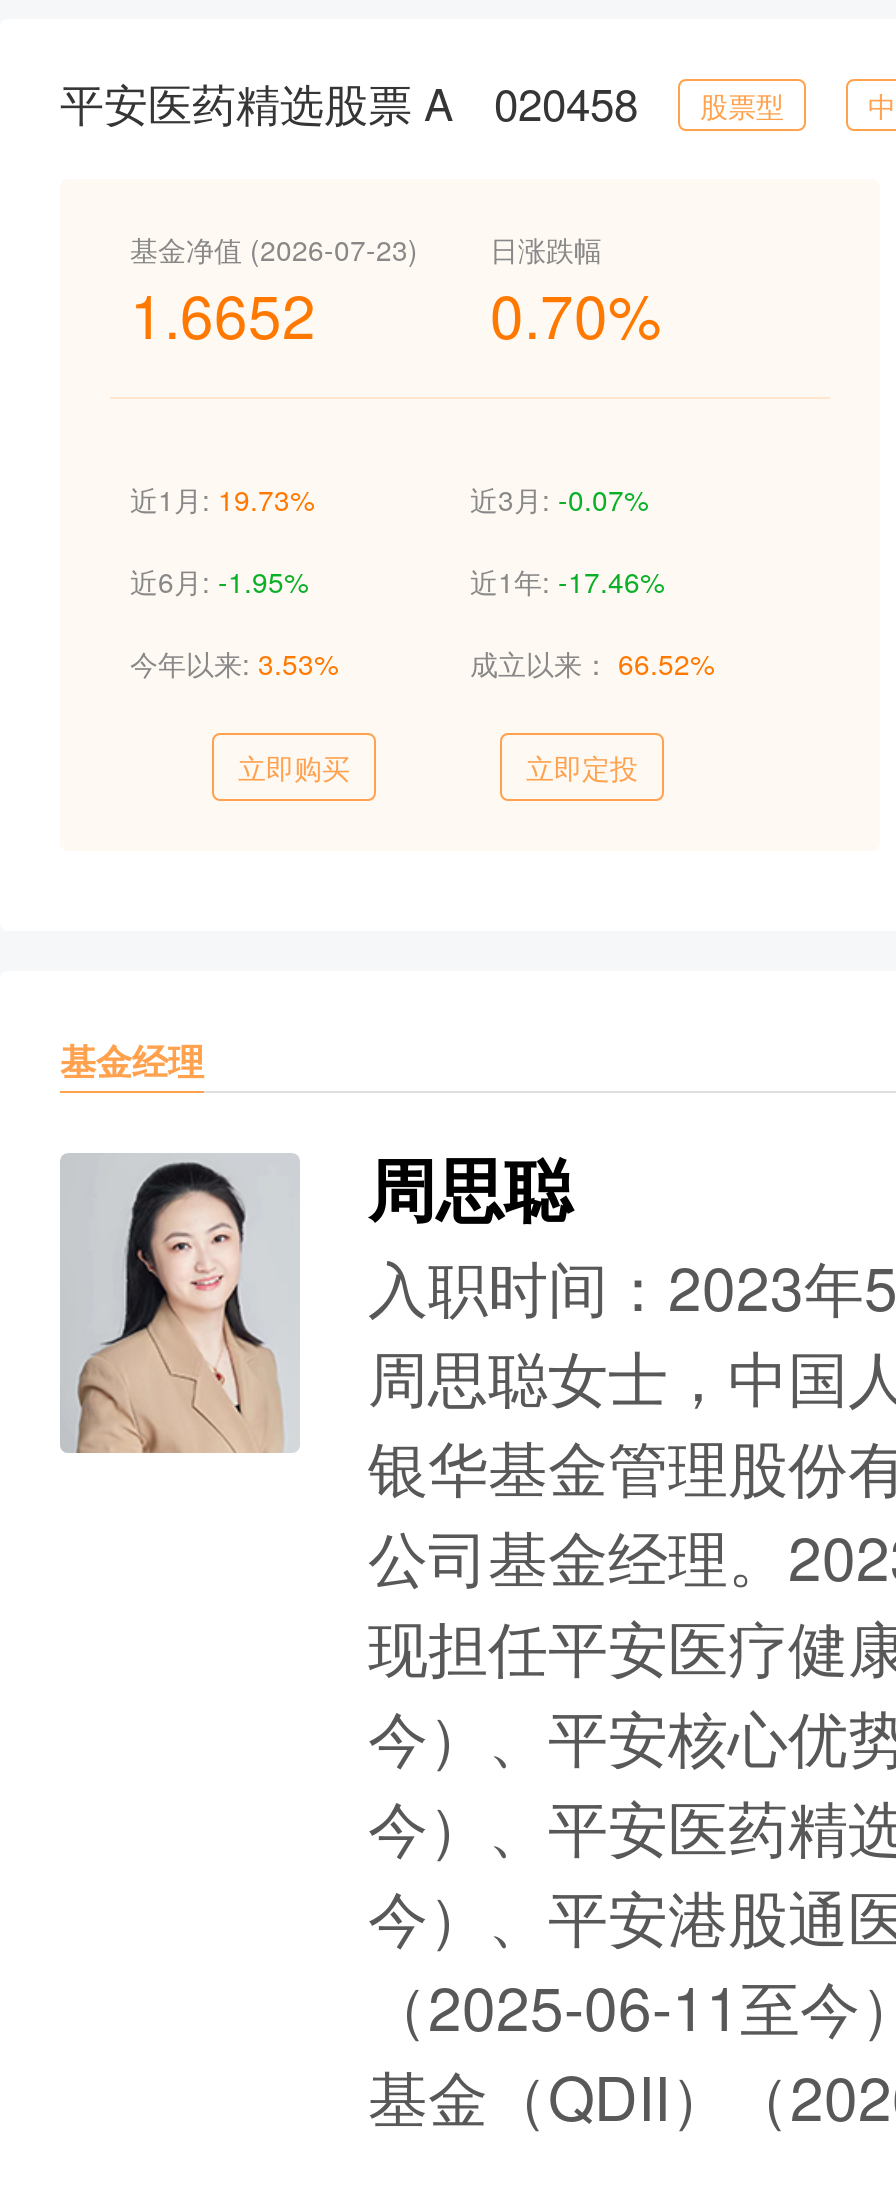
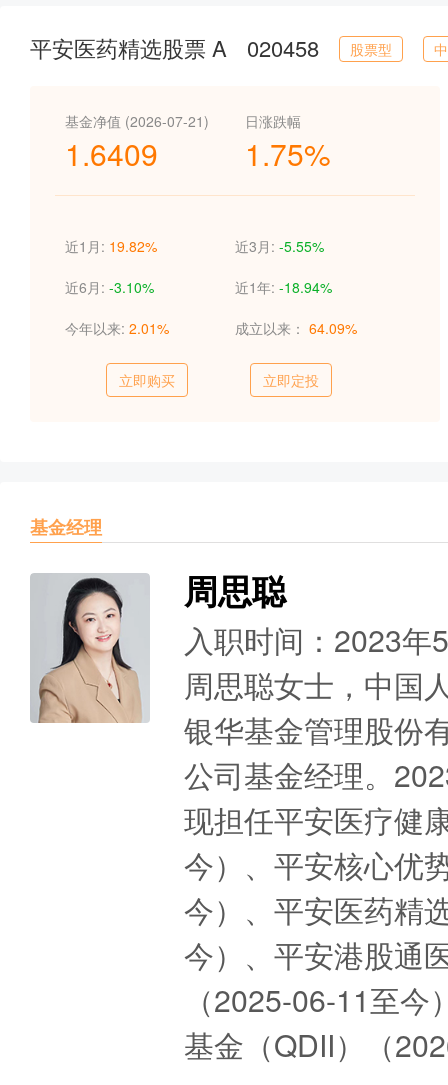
[130,229,602,269] 基金净值 (2026-07-23) 日涨跌幅 -> [65,111,301,131] 基金净值 (2026-07-21) 日涨跌幅
[130,271,316,357] 1.6652 -> [65,132,158,175] 1.6409
[490,271,662,357] 0.70% -> [245,132,331,175] 1.75%
[130,479,314,519] 近1月: 19.73% -> [65,236,157,256] 近1月: 19.82%
[470,479,648,519] 近3月: -0.07% -> [235,236,324,256] 近3月: -5.55%
[130,561,308,601] 近6月: -1.95% -> [65,277,154,297] 近6月: -3.10%
[470,561,664,601] 近1年: -17.46% -> [235,277,332,297] 近1年: -18.94%
[130,643,338,683] 今年以来: 3.53% -> [65,318,169,338] 今年以来: 2.01%
[470,643,714,683] 成立以来：66.52% -> [235,318,357,338] 成立以来：64.09%

